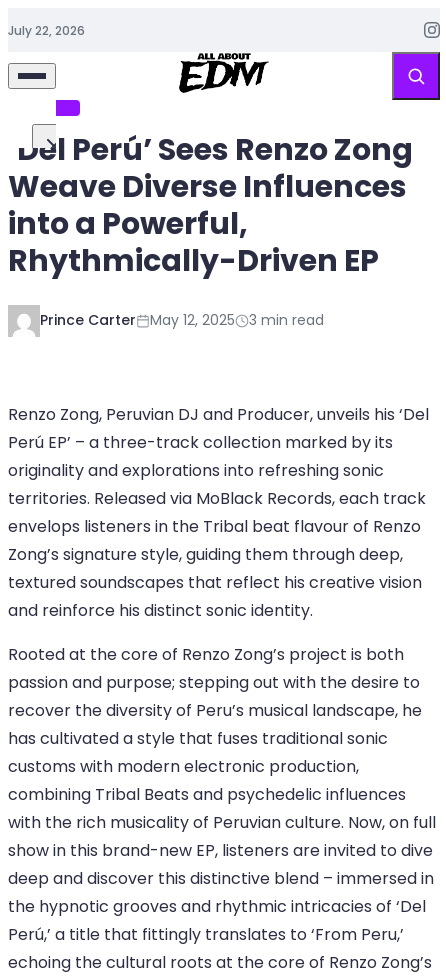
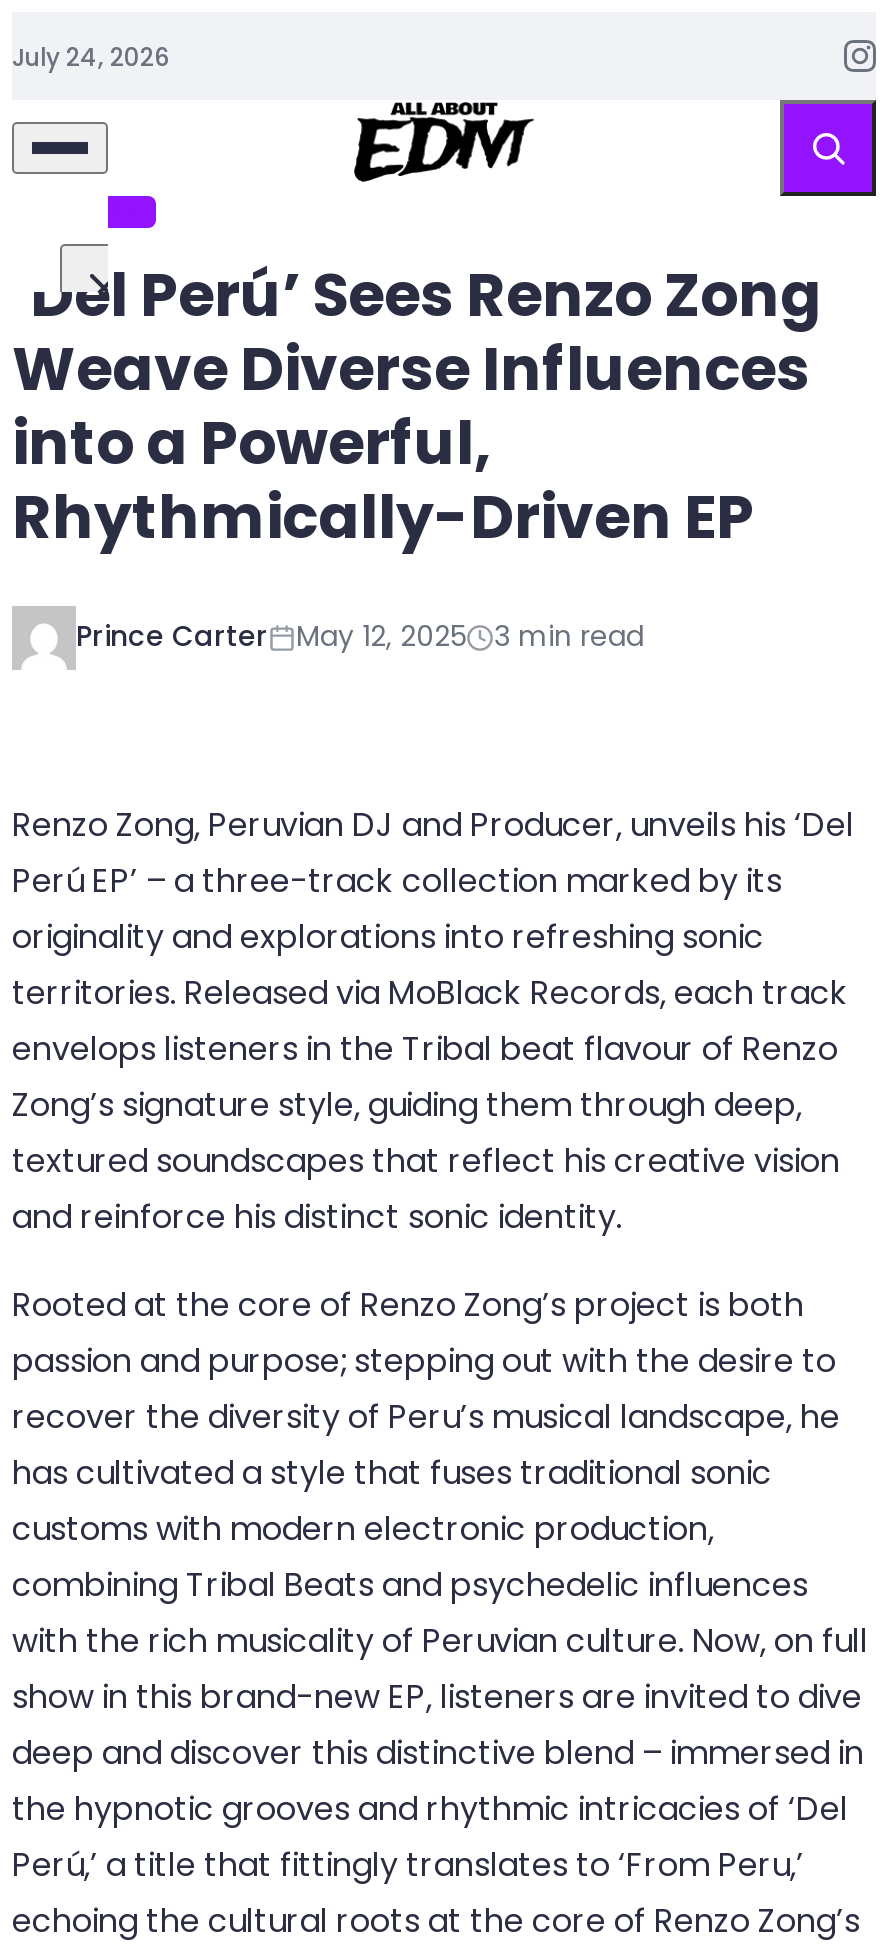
[8,21,85,38] July 22, 2026 -> [12,39,170,73] July 24, 2026

